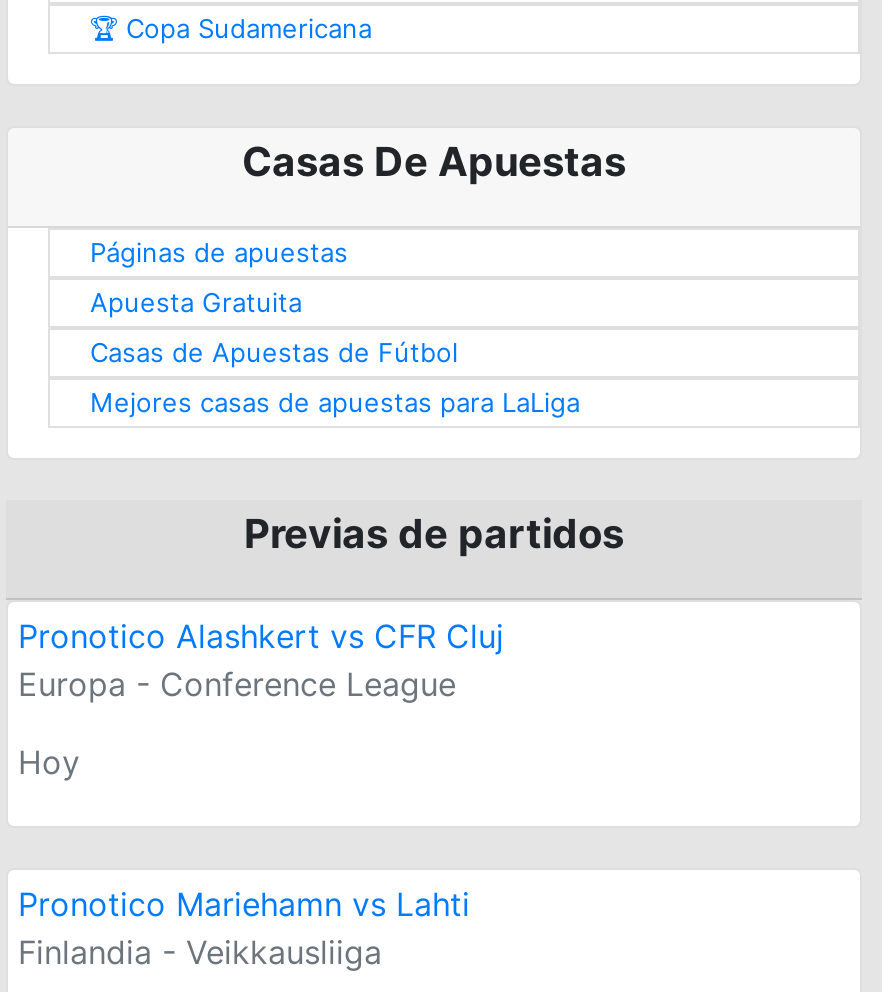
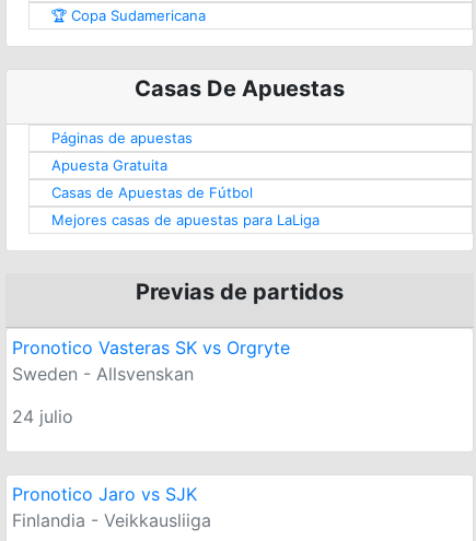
[18,616,504,704] Pronotico Alashkert vs CFR Cluj | Europa - Conference League -> [12,337,290,385] Pronotico Vasteras SK vs Orgryte | Sweden - Allsvenskan
[18,742,80,782] Hoy -> [12,405,73,427] 24 julio
[18,884,470,924] Pronotico Mariehamn vs Lahti -> [12,483,197,505] Pronotico Jaro vs SJK

